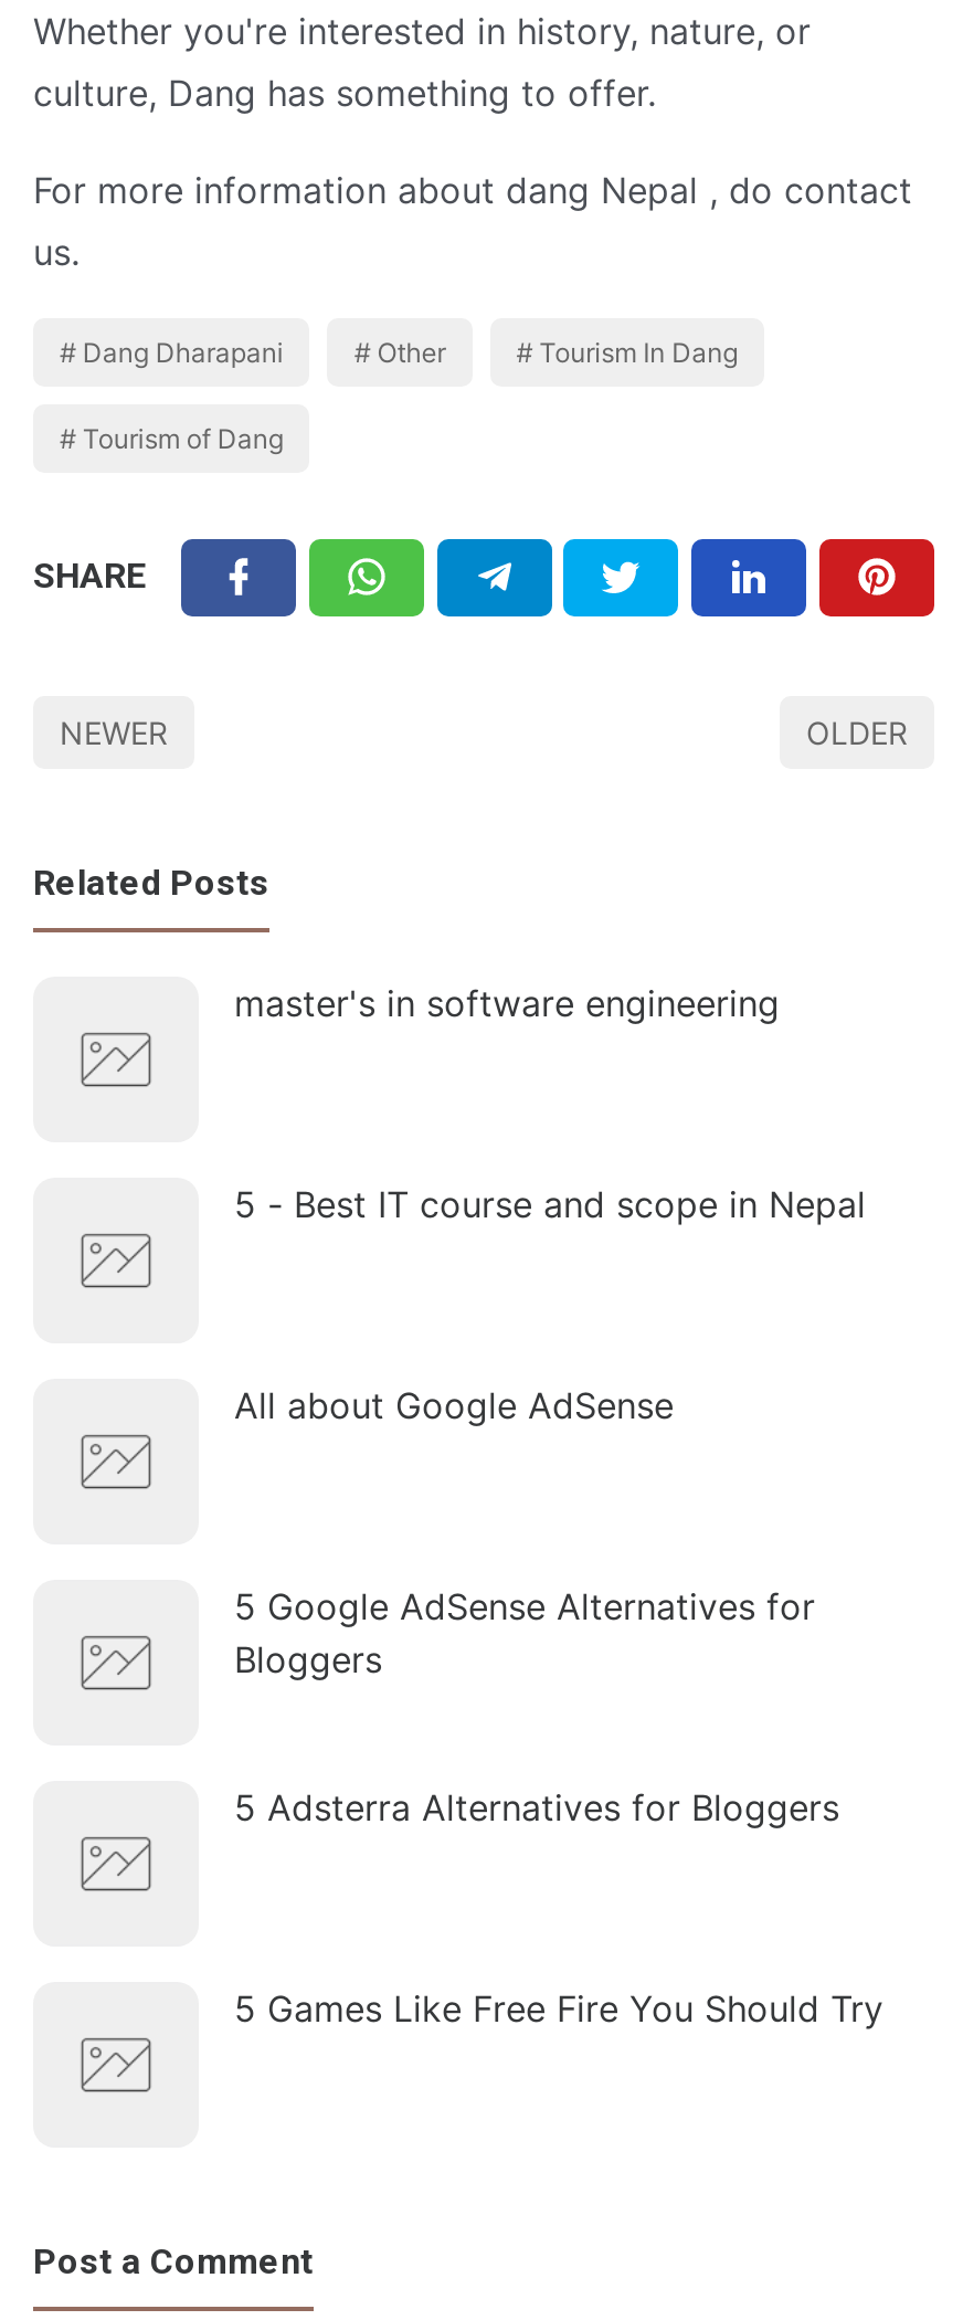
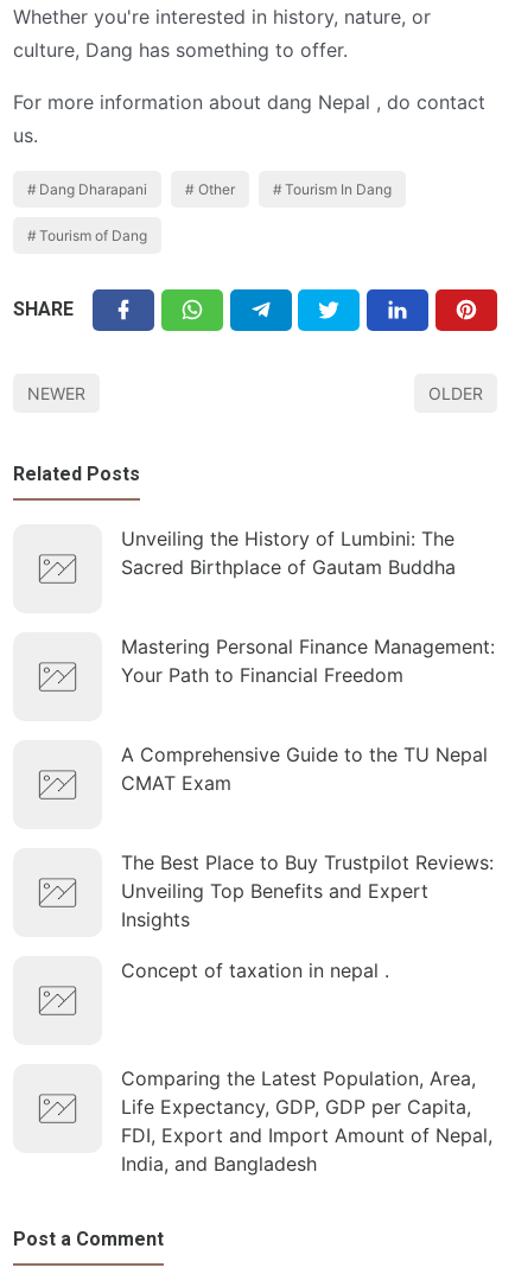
[234,981,780,1025] master's in software engineering -> [121,527,456,579] Unveiling the History of Lumbini: The | Sacred Birthplace of Gautam Buddha
[234,1182,866,1226] 5 - Best IT course and scope in Nepal -> [121,635,495,687] Mastering Personal Finance Management: | Your Path to Financial Freedom
[234,1383,674,1427] All about Google AdSense -> [121,743,488,795] A Comprehensive Guide to the TU Nepal | CMAT Exam
[234,1584,815,1681] 5 Google AdSense Alternatives for | Bloggers -> [121,851,494,931] The Best Place to Buy Trustpilot Reviews: | Unveiling Top Benefits and Expert | Insights
[234,1785,839,1829] 5 Adsterra Alternatives for Bloggers -> [121,958,389,982] Concept of taxation in nepal .
[234,1986,883,2031] 5 Games Like Free Fire You Should Try -> [121,1066,492,1176] Comparing the Latest Population, Area, | Life Expectancy, GDP, GDP per Capita, | FDI, Export and Import Amount of Nepal, | India, and Bangladesh

